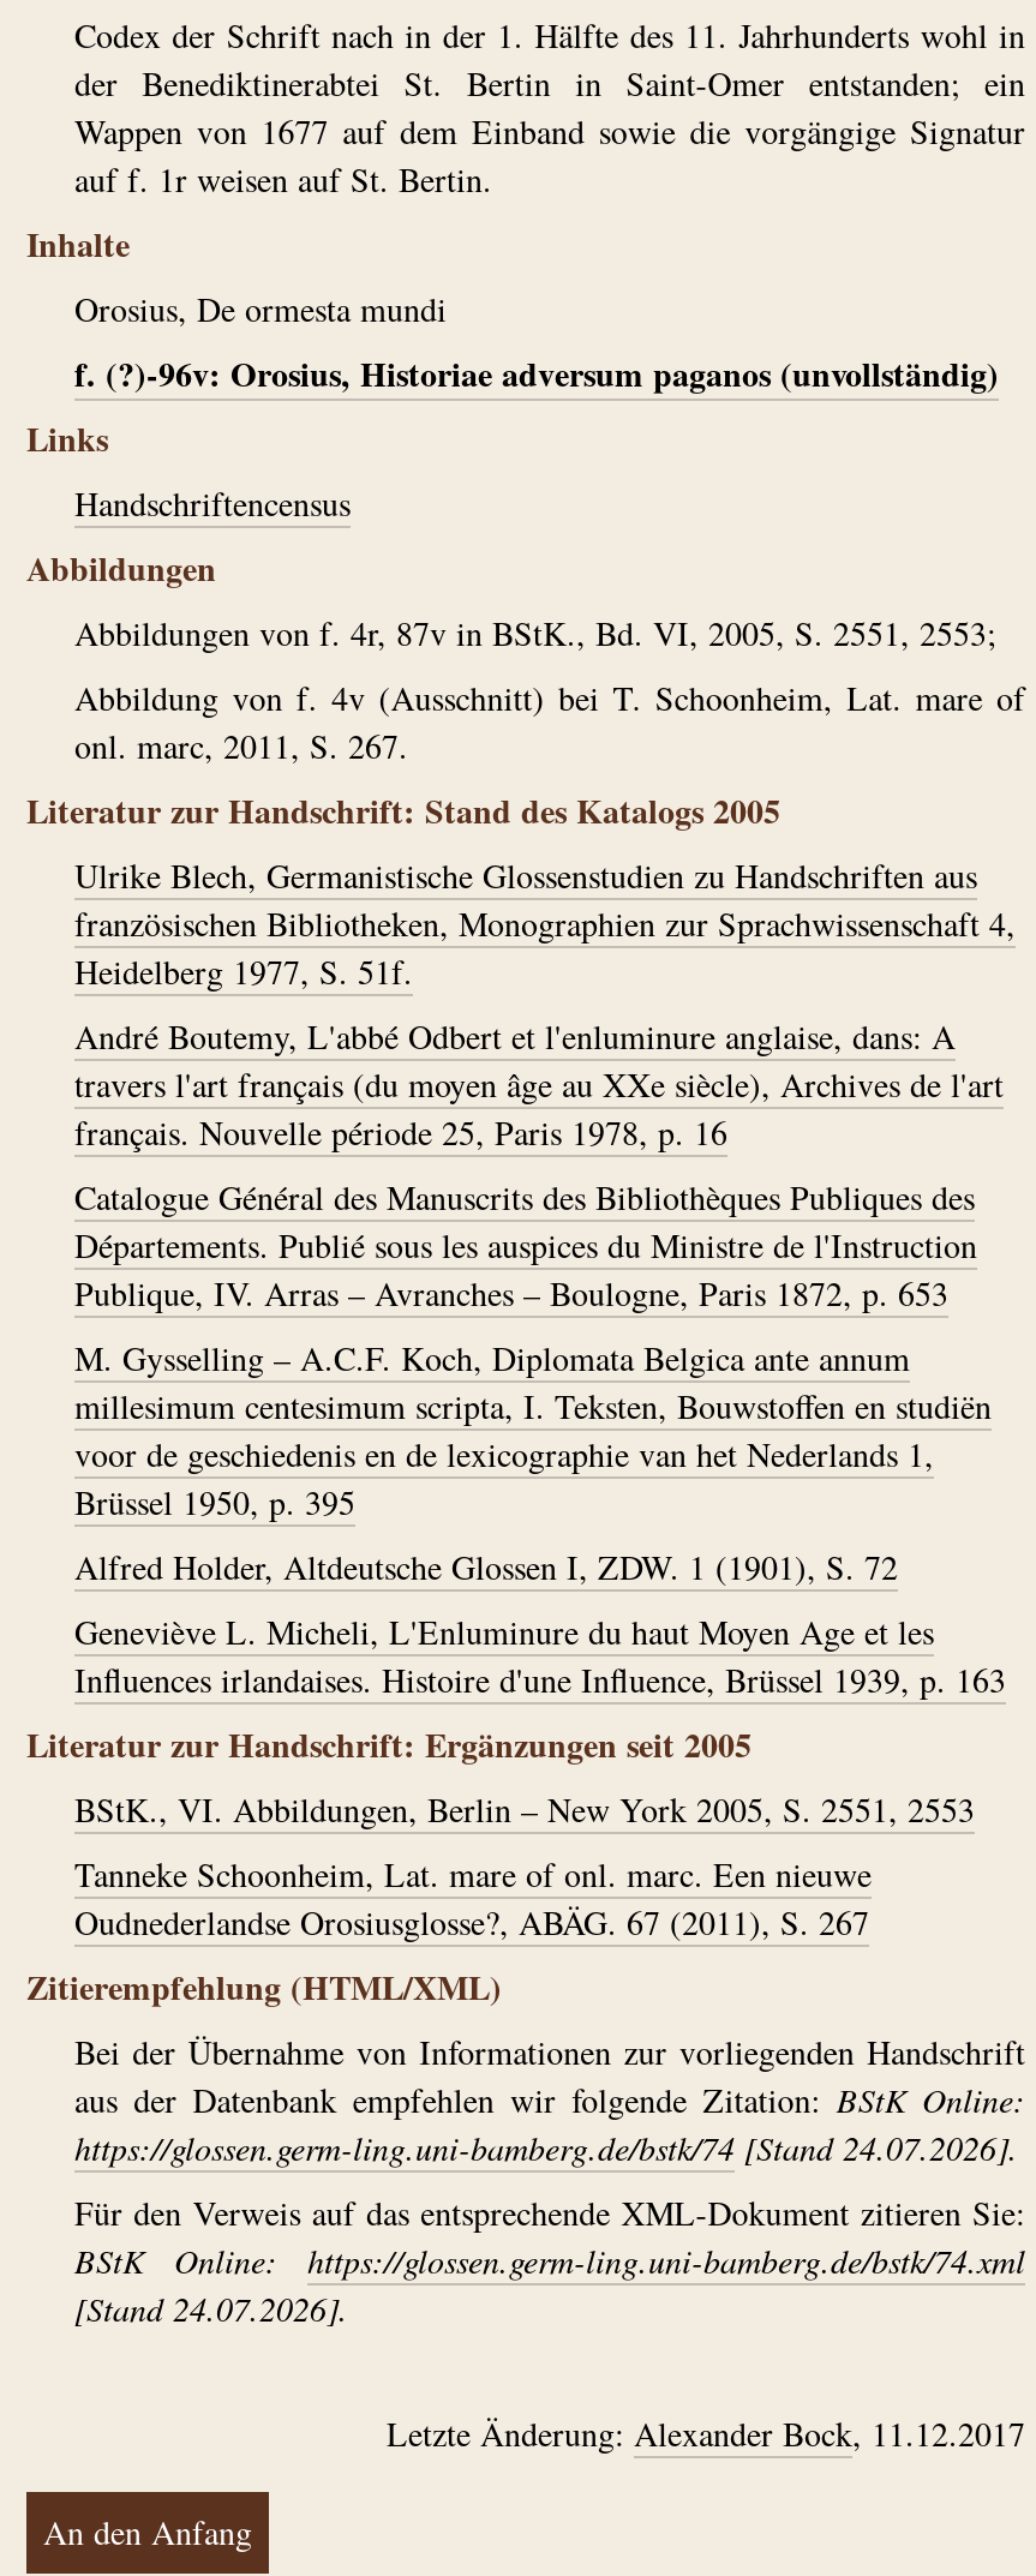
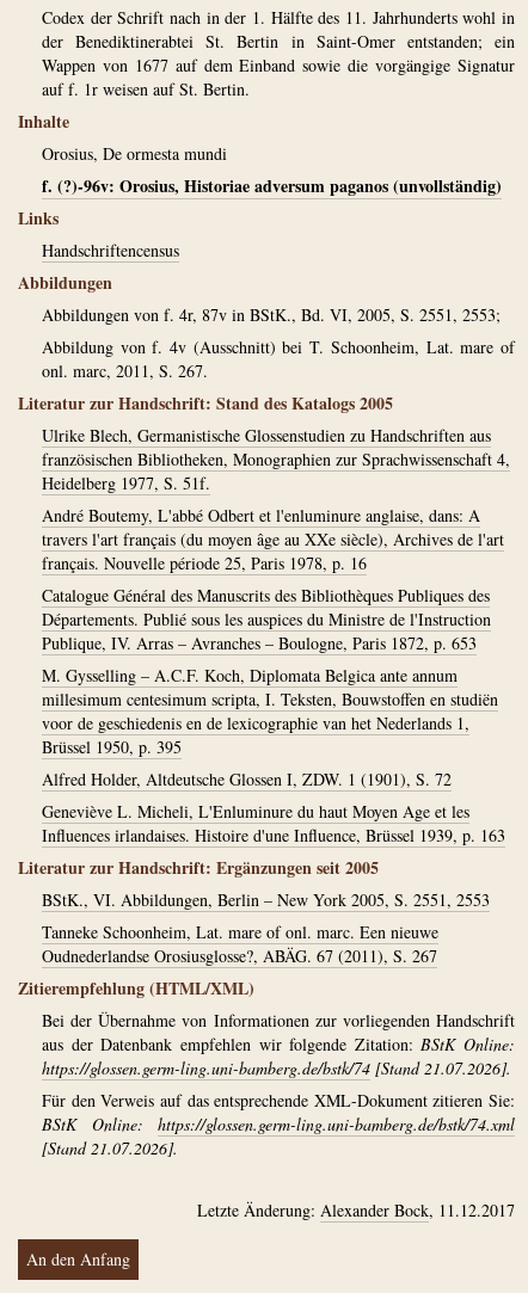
[74,2125,1018,2170] https://glossen.germ-ling.uni-bamberg.de/bstk/74 [Stand 24.07.2026]. -> [42,1057,511,1079] https://glossen.germ-ling.uni-bamberg.de/bstk/74 [Stand 21.07.2026].
[74,2286,348,2331] [Stand 24.07.2026]. -> [42,1137,178,1159] [Stand 21.07.2026].

